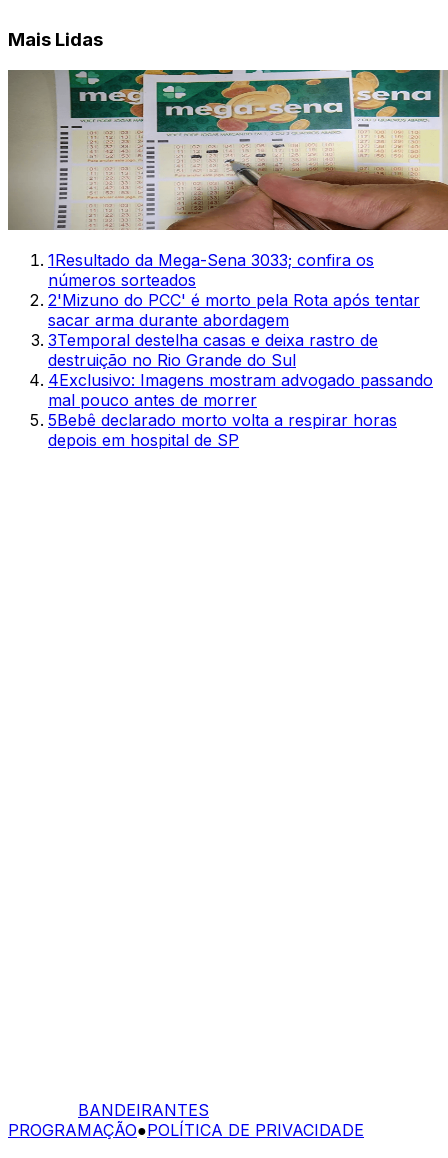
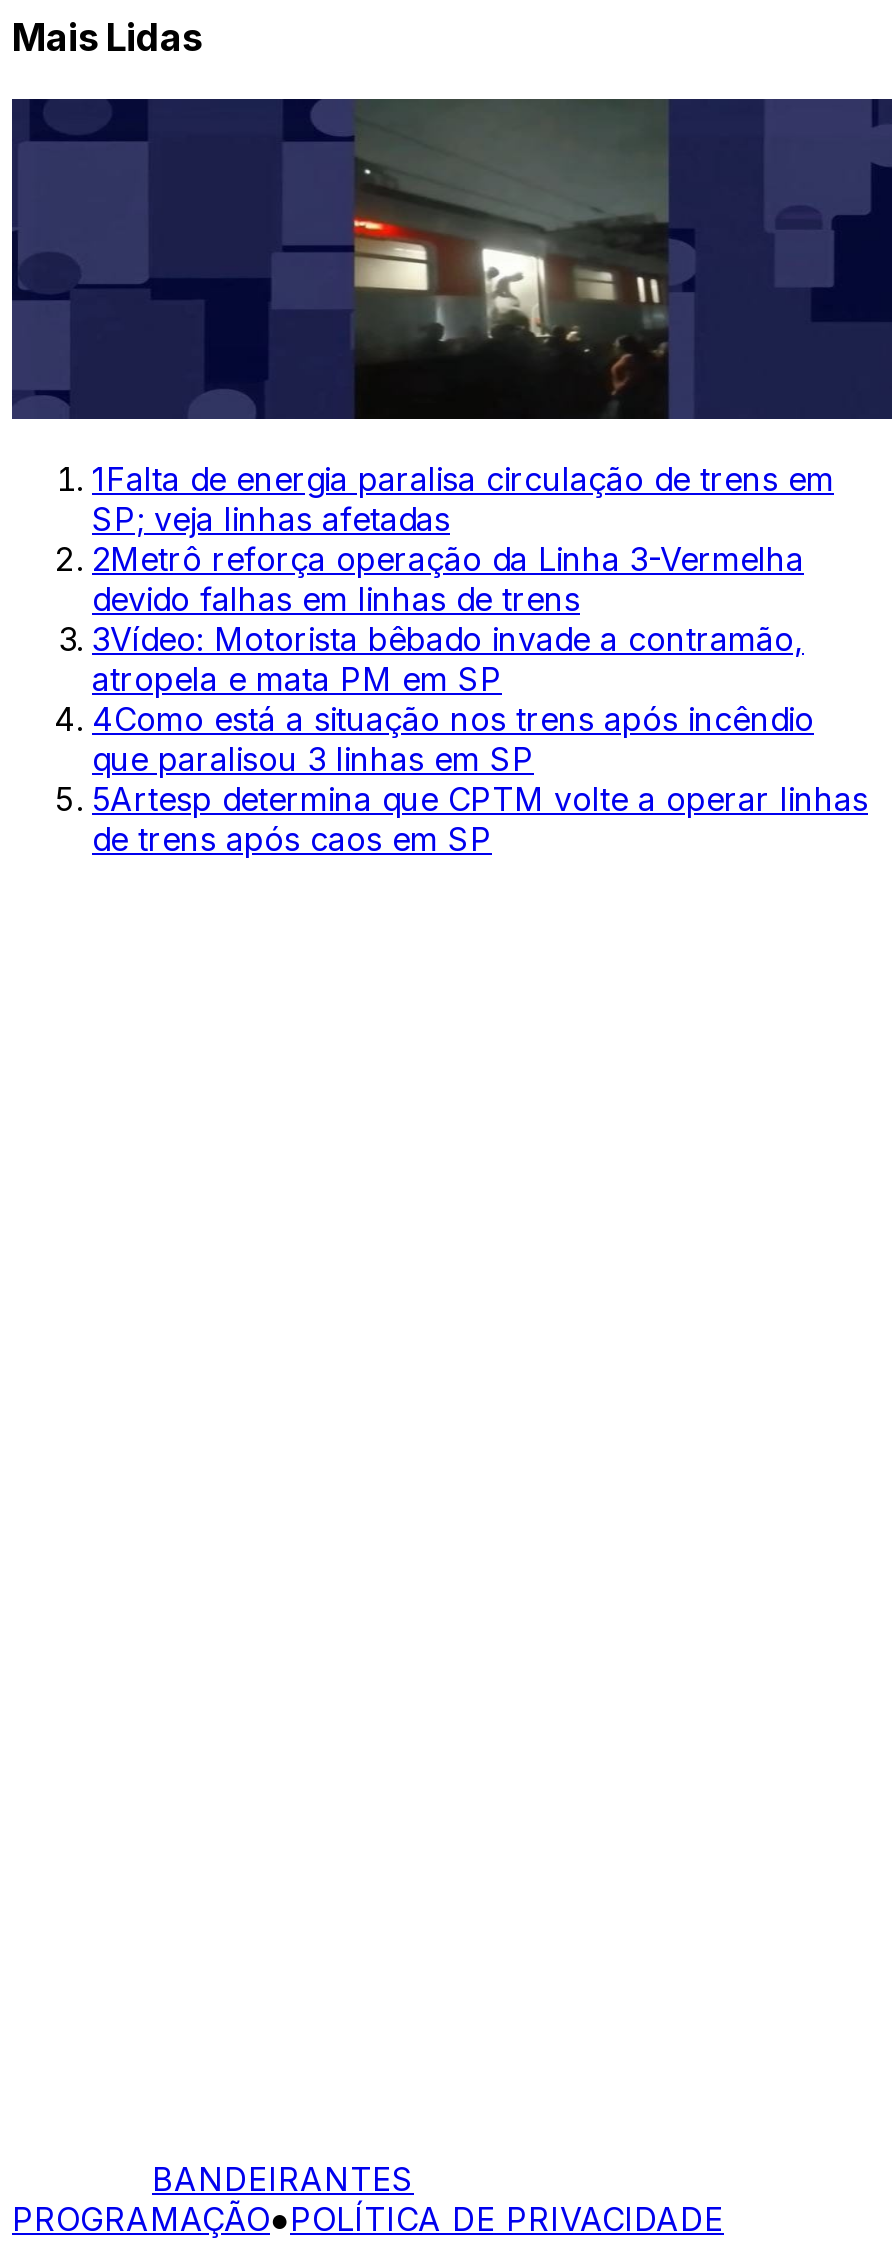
[7,69,445,450] [image] | 1 Resultado da Mega-Sena 3033; confira os | números sorteados | 2'Mizuno do PCC' é morto pela Rota após tentar | sacar arma durante abordagem | 3Temporal destelha casas e deixa rastro de | destruição no Rio Grande do Sul | 4Exclusivo: Imagens mostram advogado passando | mal pouco antes de morrer | 5Bebê declarado morto volta a respirar horas | depois em hospital de SP -> [10,97,886,859] [image] | 1 Falta de energia paralisa circulação de trens em | SP; veja linhas afetadas | 2Metrô reforça operação da Linha 3-Vermelha | devido falhas em linhas de trens | 3Vídeo: Motorista bêbado invade a contramão, | atropela e mata PM em SP | 4Como está a situação nos trens após incêndio | que paralisou 3 linhas em SP | 5Artesp determina que CPTM volte a operar linhas | de trens após caos em SP

